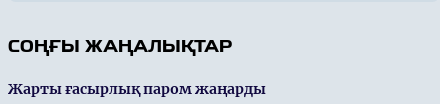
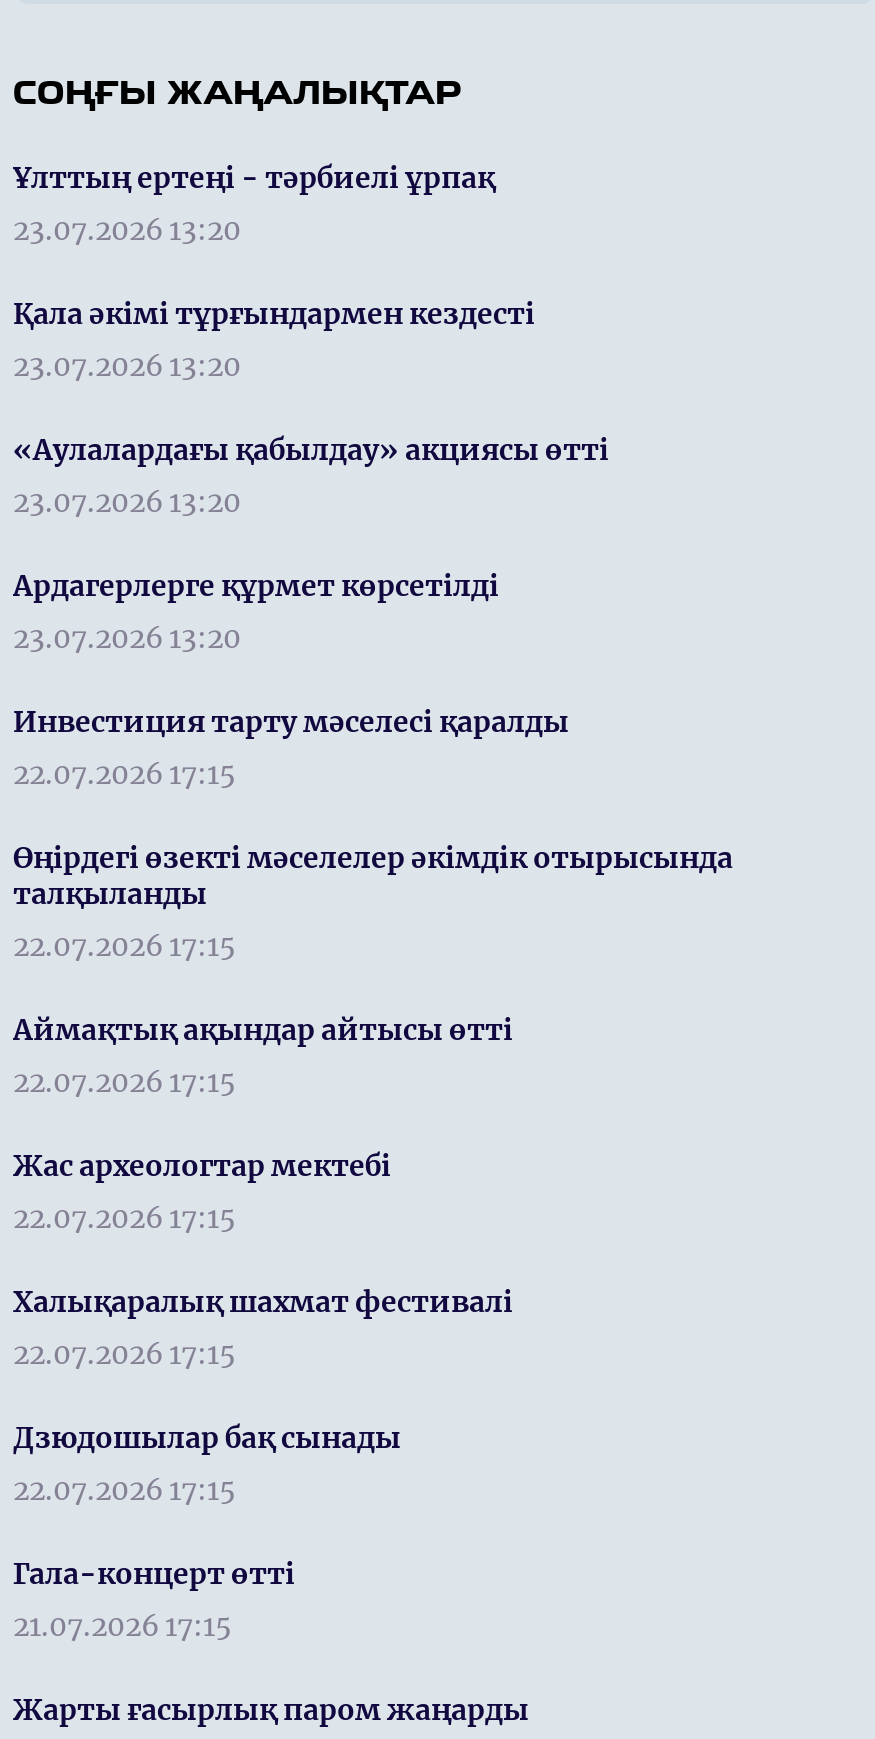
none -> [13,160,733,1644] Ұлттың ертеңі - тәрбиелі ұрпақ | 23.07.2026 13:20 | Қала әкімі тұрғындармен кездесті | 23.07.2026 13:20 | «Аулалардағы қабылдау» акциясы өтті | 23.07.2026 13:20 | Ардагерлерге құрмет көрсетілді | 23.07.2026 13:20 | Инвестиция тарту мәселесі қаралды | 22.07.2026 17:15 | Өңірдегі өзекті мәселелер әкімдік отырысында | талқыланды | 22.07.2026 17:15 | Аймақтық ақындар айтысы өтті | 22.07.2026 17:15 | Жас археологтар мектебі | 22.07.2026 17:15 | Халықаралық шахмат фестивалі | 22.07.2026 17:15 | Дзюдошылар бақ сынады | 22.07.2026 17:15 | Гала-концерт өтті | 21.07.2026 17:15

